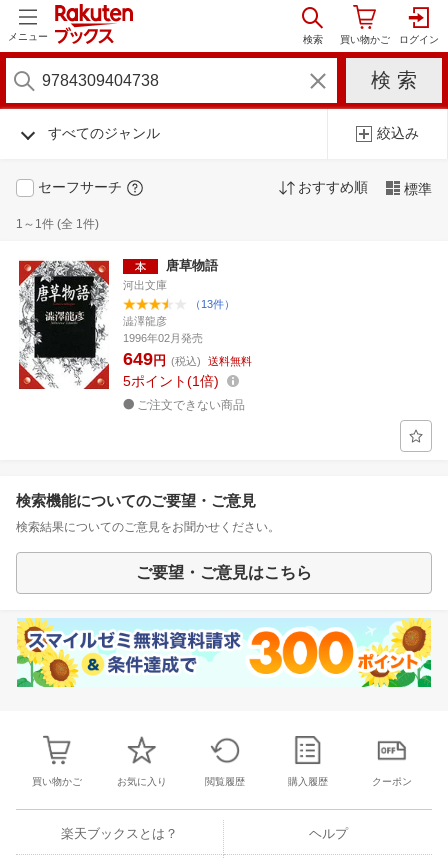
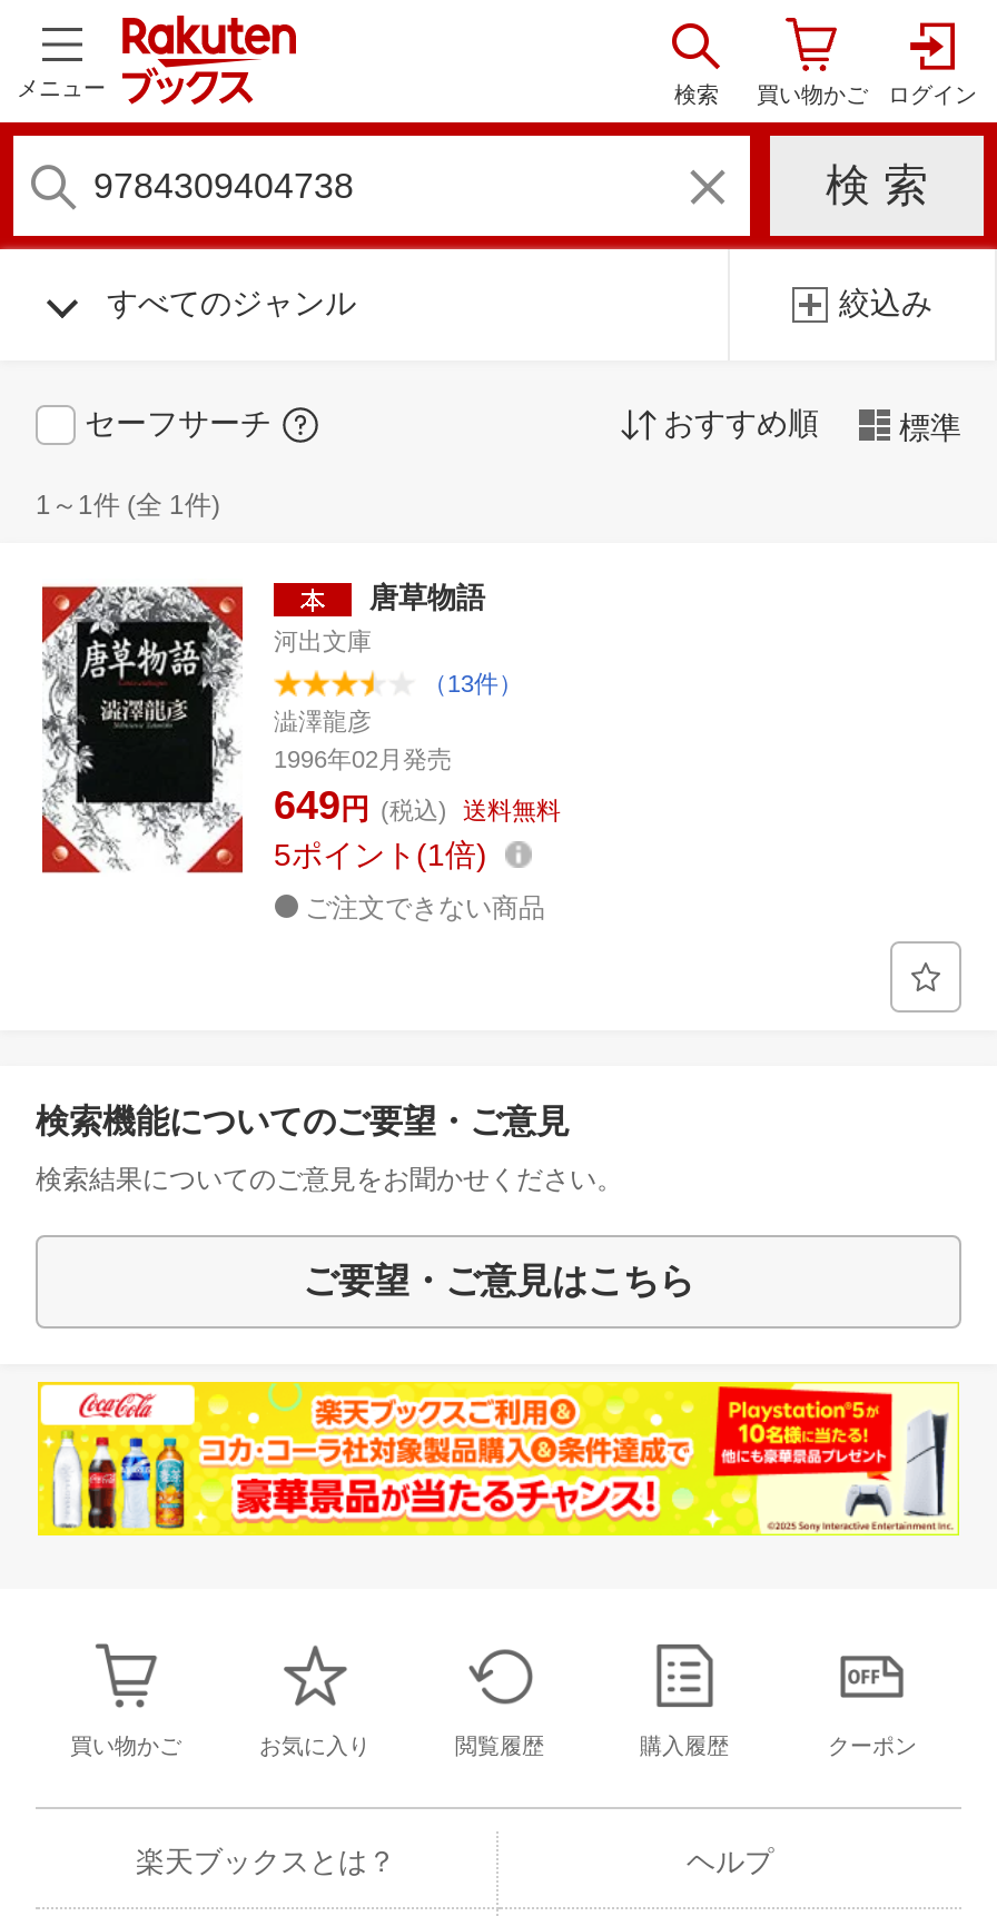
[16,618,432,688] [image] -> [36,1380,961,1538] [image]

